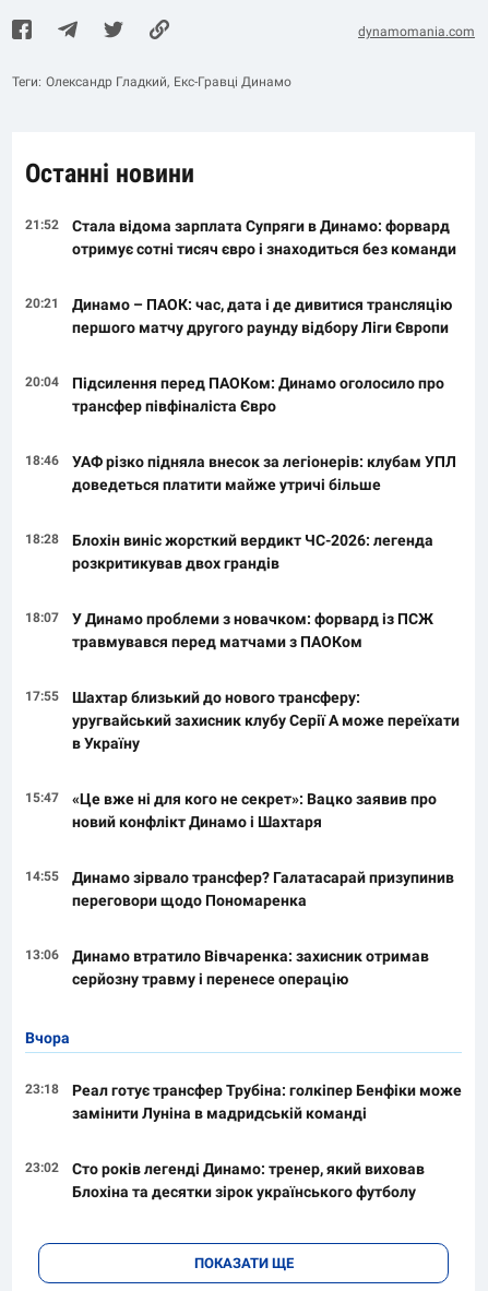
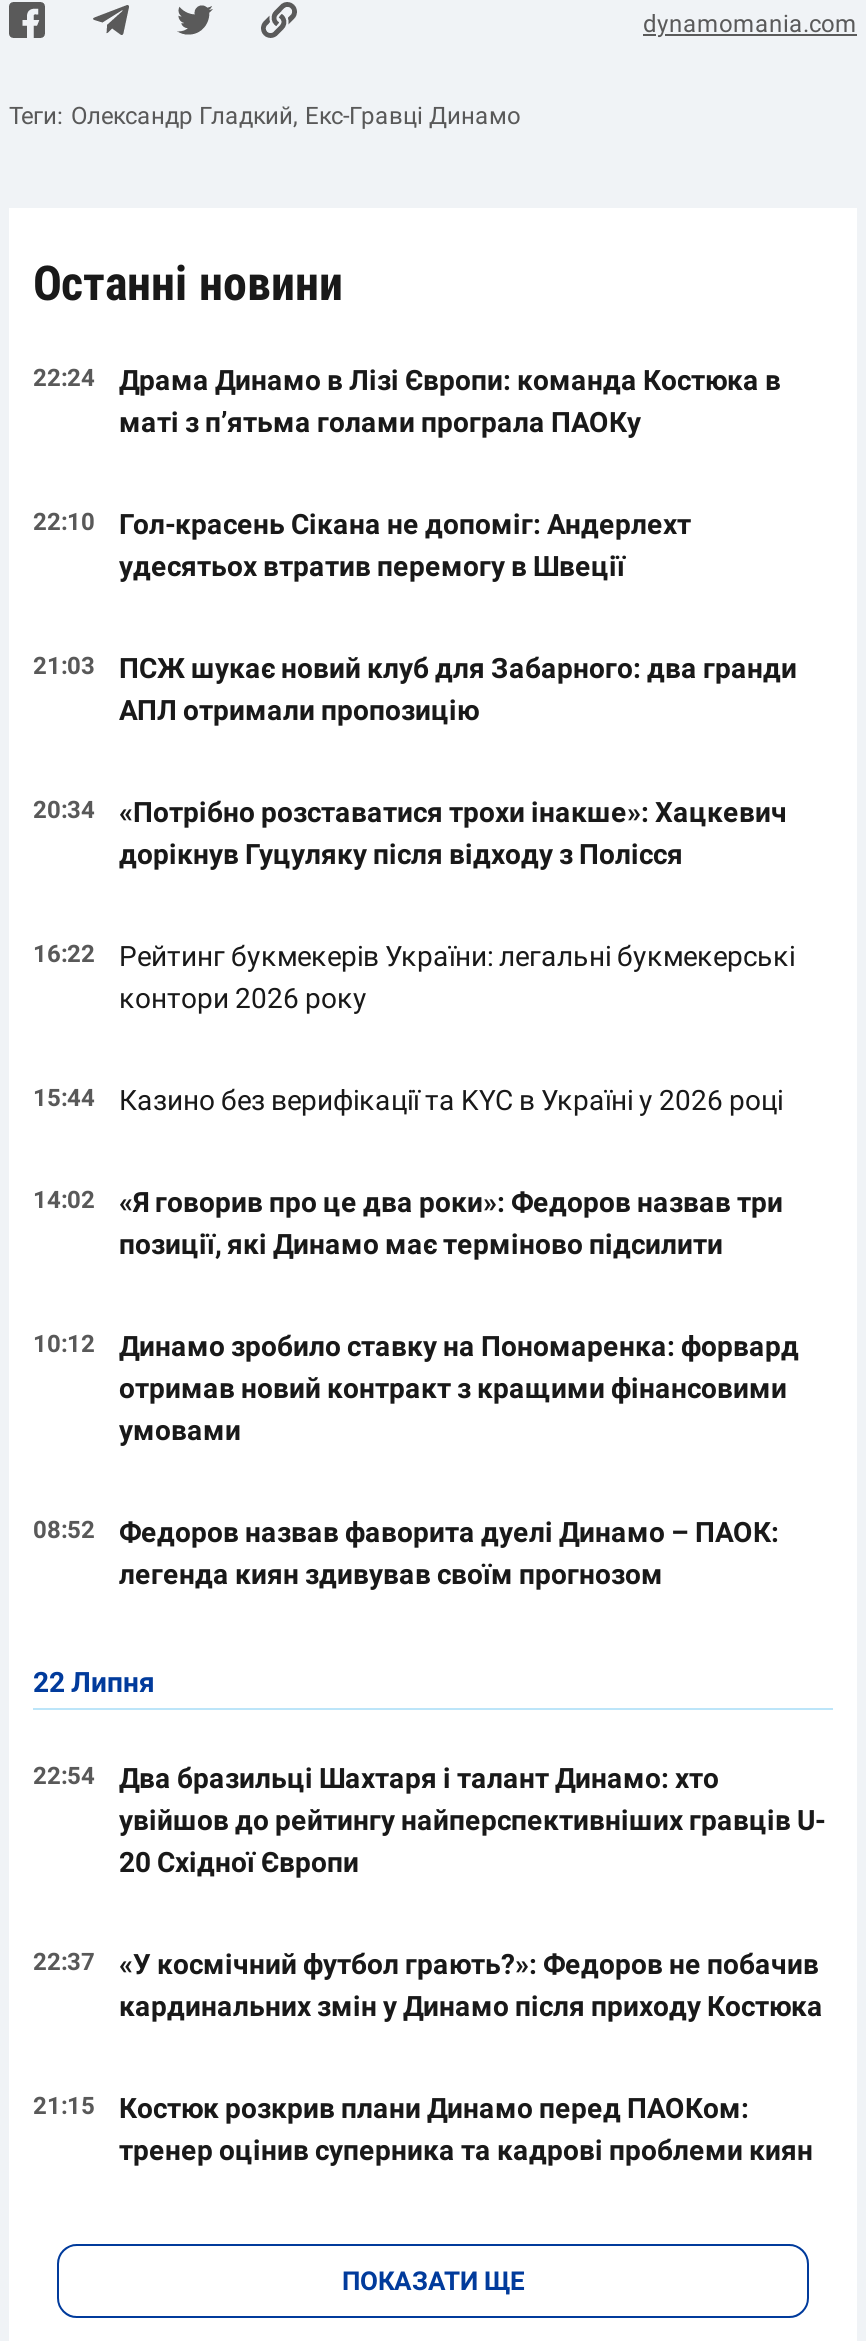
[25,217,456,257] 21:52 | Стала відома зарплата Супряги в Динамо: форвард | отримує сотні тисяч євро і знаходиться без команди -> [33,364,781,438] 22:24 | Драма Динамо в Лізі Європи: команда Костюка в | маті з п’ятьма голами програла ПАОКу
[25,295,452,336] 20:21 | Динамо – ПАОК: час, дата і де дивитися трансляцію | першого матчу другого раунду відбору Ліги Європи -> [33,508,691,582] 22:10 | Гол-красень Сікана не допоміг: Андерлехт | удесятьох втратив перемогу в Швеції
[25,374,444,414] 20:04 | Підсилення перед ПАОКом: Динамо оголосило про | трансфер півфіналіста Євро -> [33,652,797,726] 21:03 | ПСЖ шукає новий клуб для Забарного: два гранди | АПЛ отримали пропозицію
[25,452,456,493] 18:46 | УАФ різко підняла внесок за легіонерів: клубам УПЛ | доведеться платити майже утричі більше -> [33,796,787,870] 20:34 | «Потрібно розставатися трохи інакше»: Хацкевич | дорікнув Гуцуляку після відходу з Полісся
[25,531,433,571] 18:28 | Блохін виніс жорсткий вердикт ЧС-2026: легенда | розкритикував двох грандів -> [33,940,795,1014] 16:22 | Рейтинг букмекерів України: легальні букмекерські | контори 2026 року
[25,609,433,650] 18:07 | У Динамо проблеми з новачком: форвард із ПСЖ | травмувався перед матчами з ПАОКом -> [33,1084,783,1116] 15:44 | Казино без верифікації та KYC в Україні у 2026 році
[25,688,460,751] 17:55 | Шахтар близький до нового трансферу: | уругвайський захисник клубу Серії А може переїхати | в Україну -> [33,1186,783,1260] 14:02 | «Я говорив про це два роки»: Федоров назвав три | позиції, які Динамо має терміново підсилити
[25,790,437,830] 15:47 | «Це вже ні для кого не секрет»: Вацко заявив про | новий конфлікт Динамо і Шахтаря -> [33,1330,799,1446] 10:12 | Динамо зробило ставку на Пономаренка: форвард | отримав новий контракт з кращими фінансовими | умовами
[25,868,454,909] 14:55 | Динамо зірвало трансфер? Галатасарай призупинив | переговори щодо Пономаренка -> [33,1516,779,1590] 08:52 | Федоров назвав фаворита дуелі Динамо – ПАОК: | легенда киян здивував своїм прогнозом
[25,947,429,987] 13:06 | Динамо втратило Вівчаренка: захисник отримав | серйозну травму і перенесе операцію -> [33,1666,155,1698] 22 Липня
[25,1029,70,1046] Вчора -> [33,1762,825,1878] 22:54 | Два бразильці Шахтаря і талант Динамо: хто | увійшов до рейтингу найперспективніших гравців U- | 20 Східної Європи
[25,1081,462,1121] 23:18 | Реал готує трансфер Трубіна: голкіпер Бенфіки може | замінити Луніна в мадридській команді -> [33,1948,823,2022] 22:37 | «У космічний футбол грають?»: Федоров не побачив | кардинальних змін у Динамо після приходу Костюка
[25,1159,425,1200] 23:02 | Сто років легенді Динамо: тренер, який виховав | Блохіна та десятки зірок українського футболу -> [33,2092,813,2166] 21:15 | Костюк розкрив плани Динамо перед ПАОКом: | тренер оцінив суперника та кадрові проблеми киян

